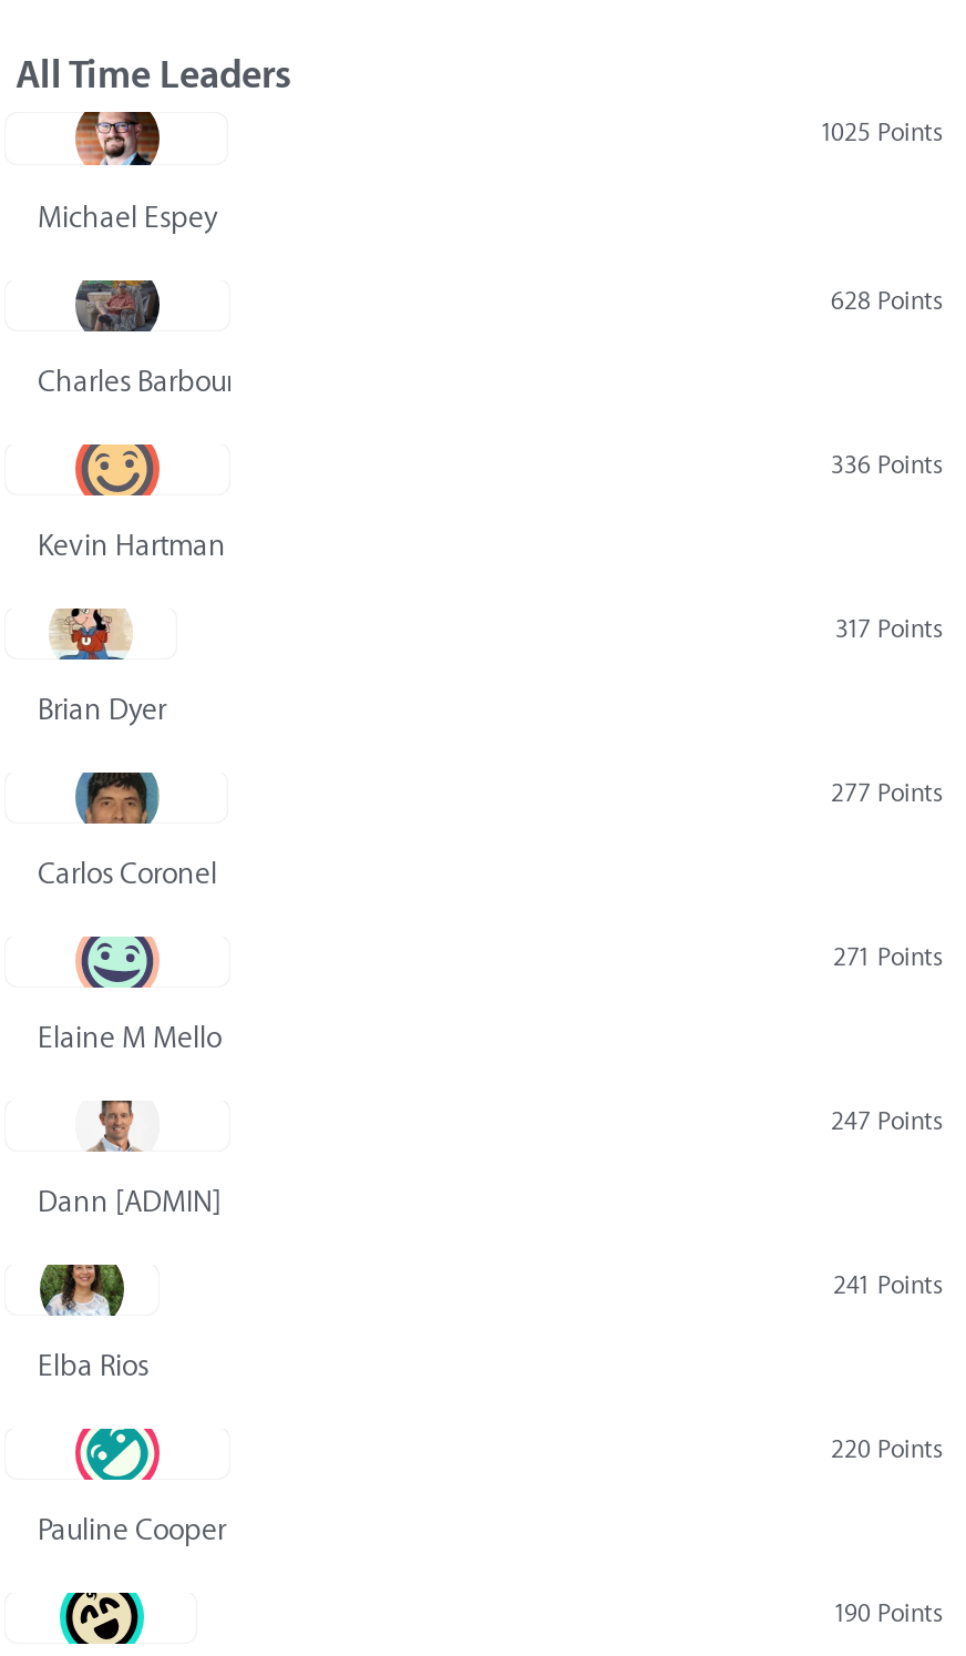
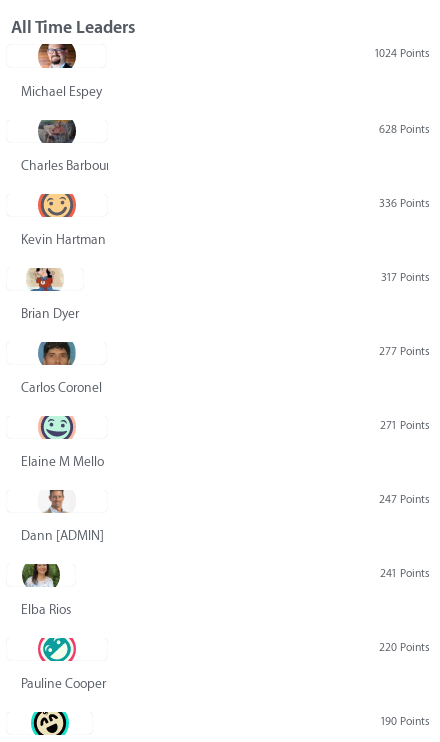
[820,117,944,146] 1025 Points -> [374,46,430,59] 1024 Points

